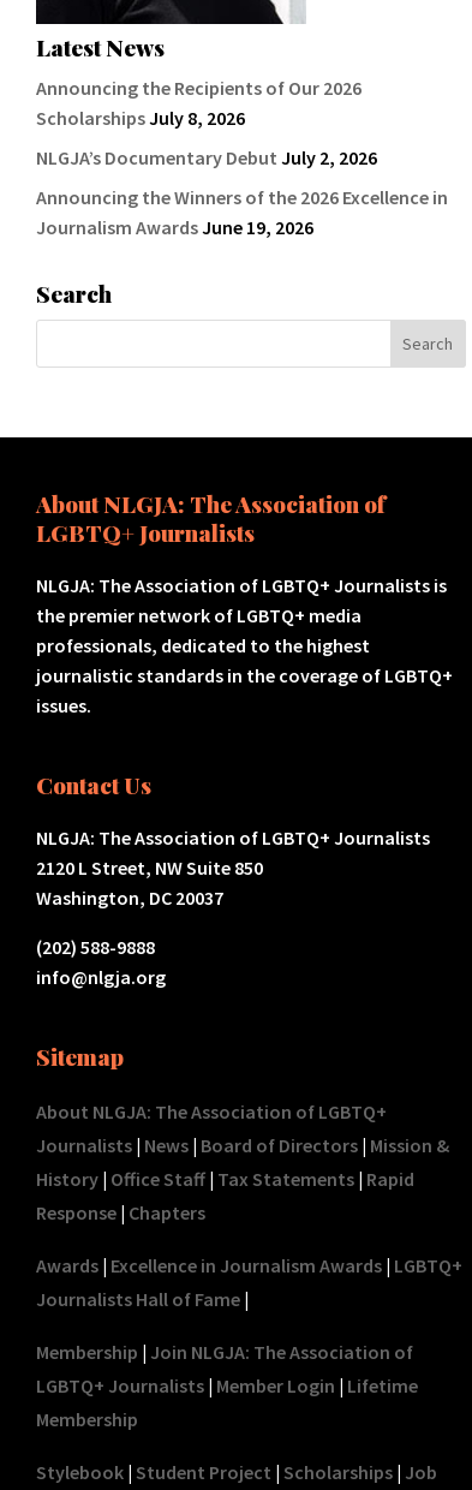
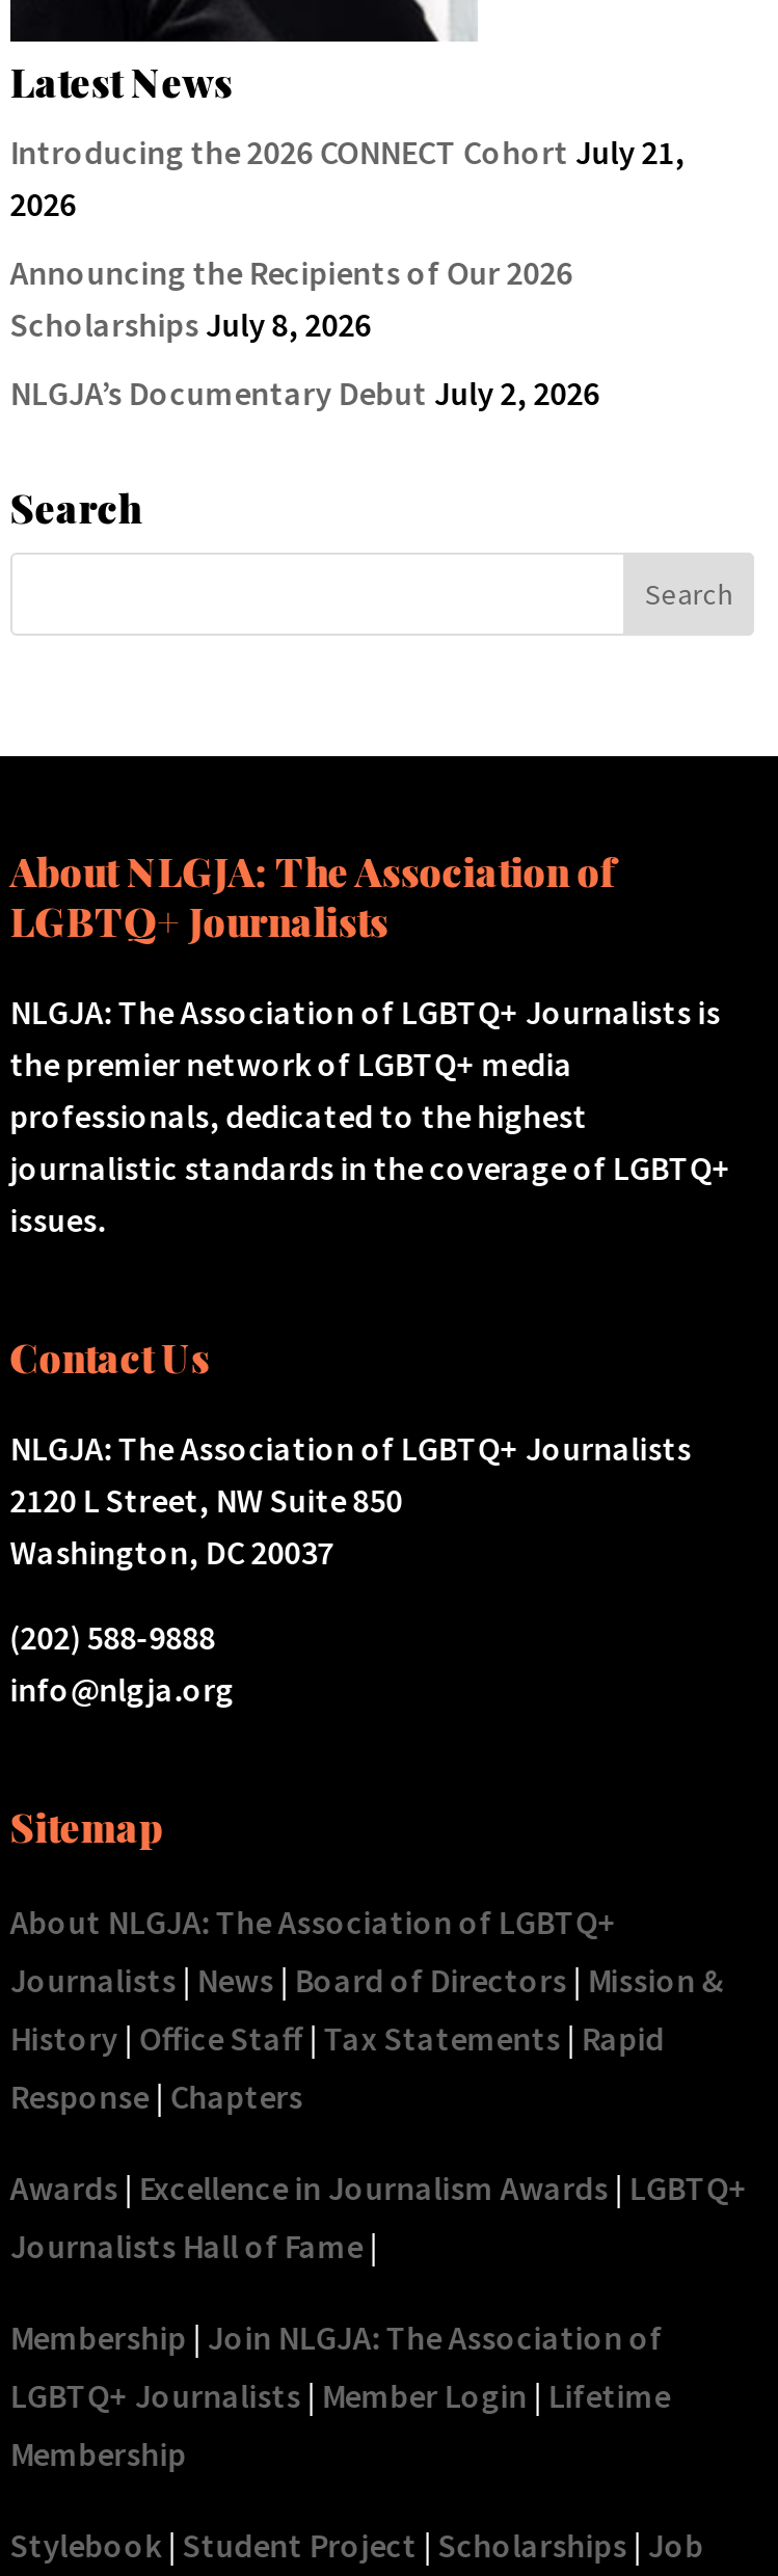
none -> [10,131,685,224] Introducing the 2026 CONNECT Cohort July 21, | 2026
moved [36,76,377,169] -> [10,251,600,413]: Announcing the Recipients of Our 2026 | Scholarships July 8, 2026 | NLGJA’s Documentary Debut July 2, 2026
[36,185,448,239] Announcing the Winners of the 2026 Excellence in | Journalism Awards June 19, 2026 -> none

